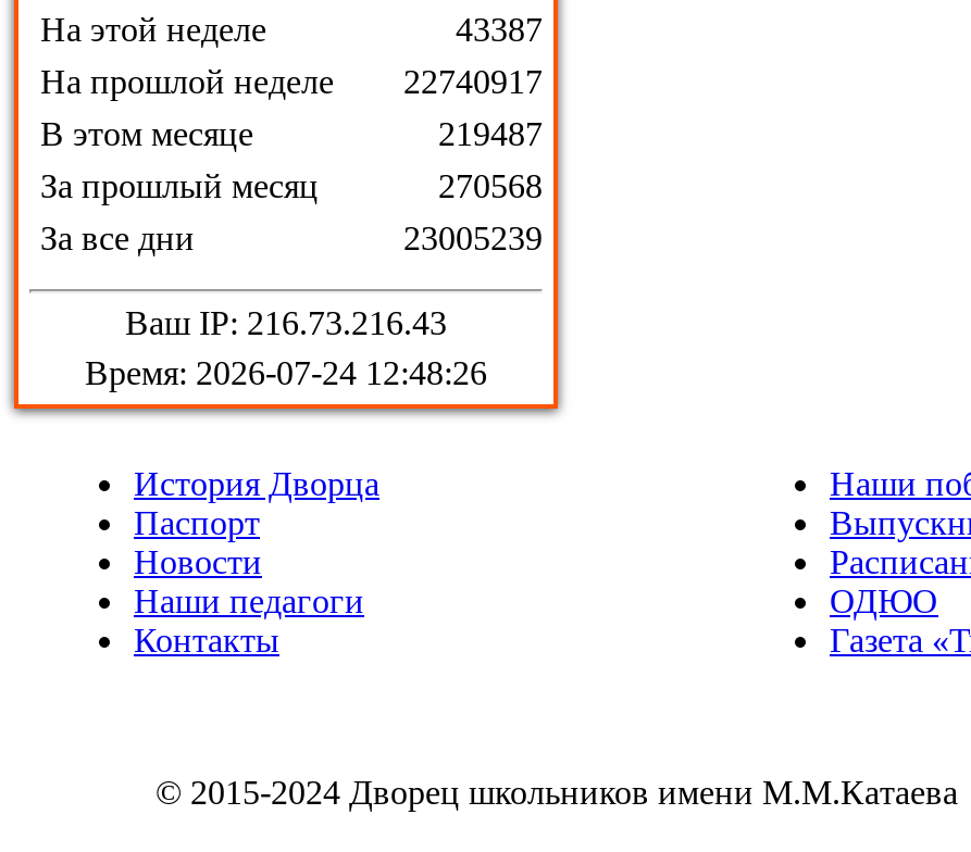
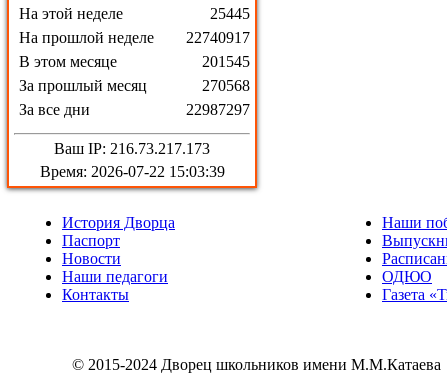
[456,10,543,47] 43387 -> [210,5,250,22] 25445
[438,114,543,151] 219487 -> [202,53,250,70] 201545
[403,219,543,256] 23005239 -> [186,101,250,118] 22987297
[125,303,447,340] Ваш IP: 216.73.216.43 -> [54,140,210,157] Ваш IP: 216.73.217.173
[85,353,487,390] Время: 2026-07-24 12:48:26 -> [39,163,224,180] Время: 2026-07-22 15:03:39

